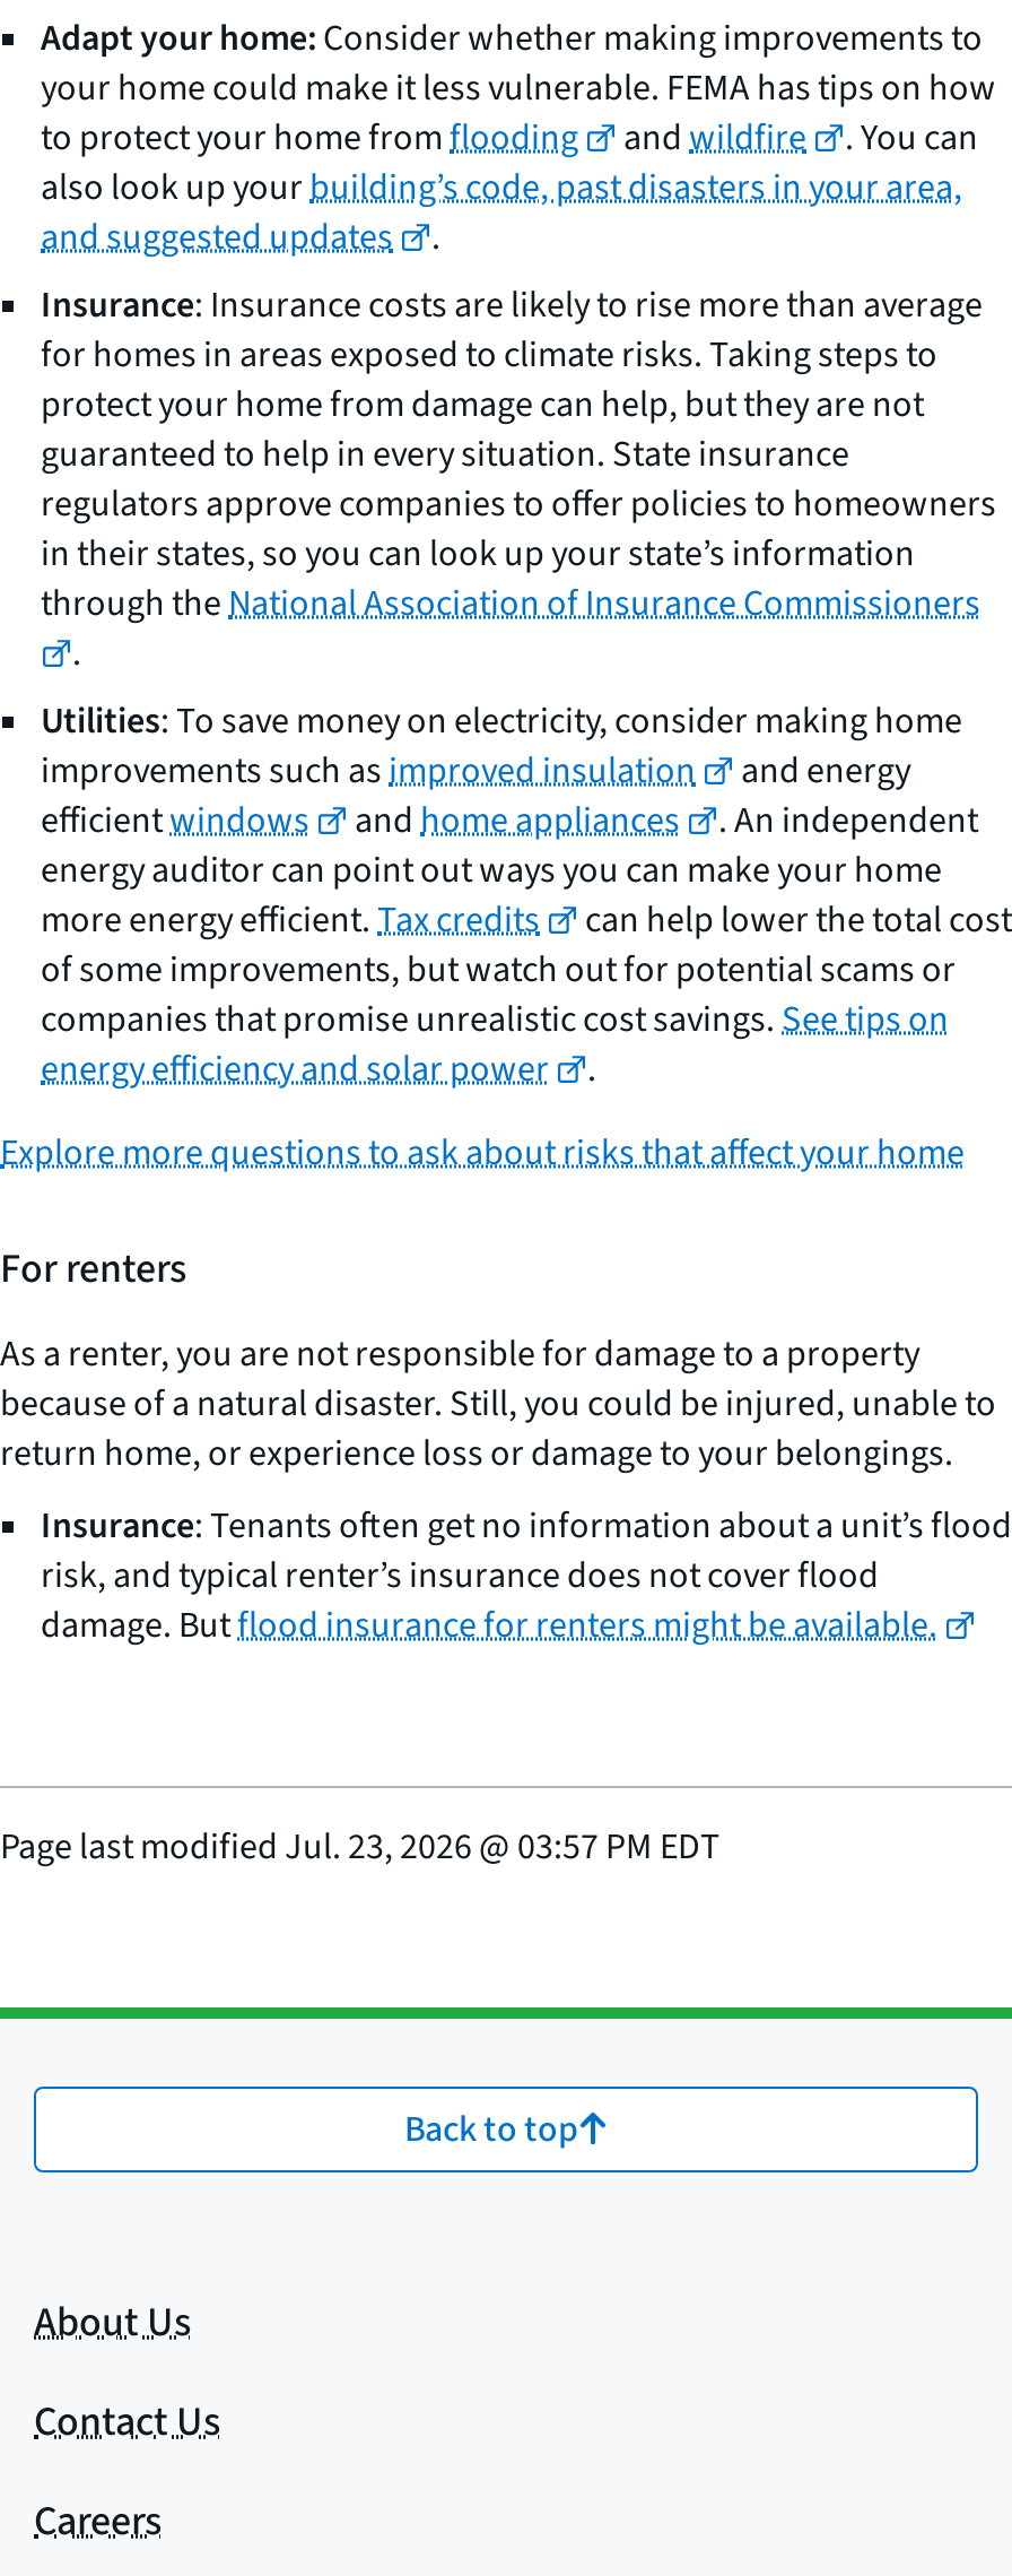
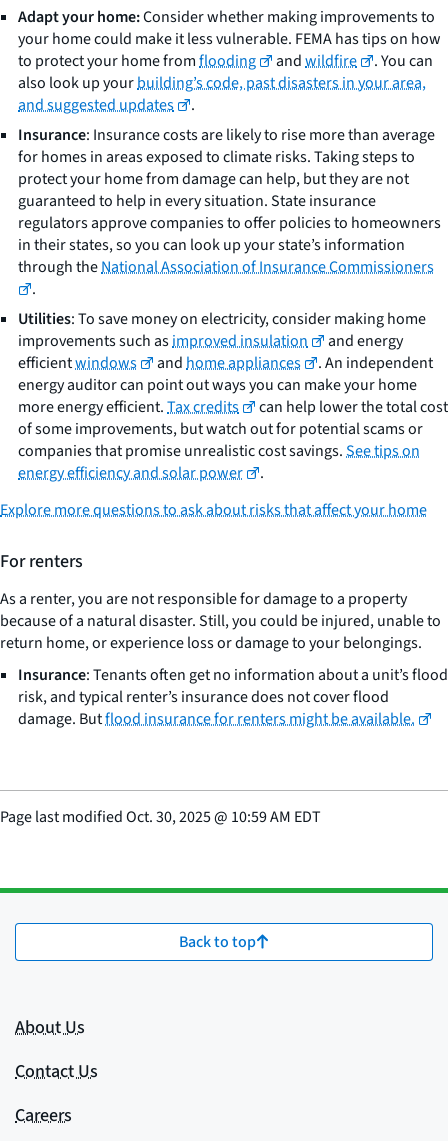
[0,1822,721,1872] Page last modified Jul. 23, 2026 @ 03:57 PM EDT -> [0,806,321,828] Page last modified Oct. 30, 2025 @ 10:59 AM EDT

